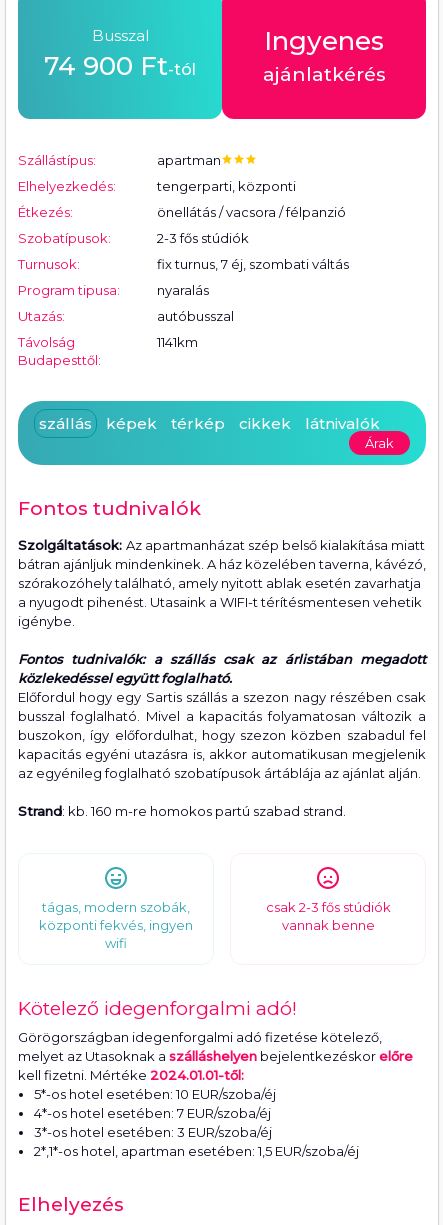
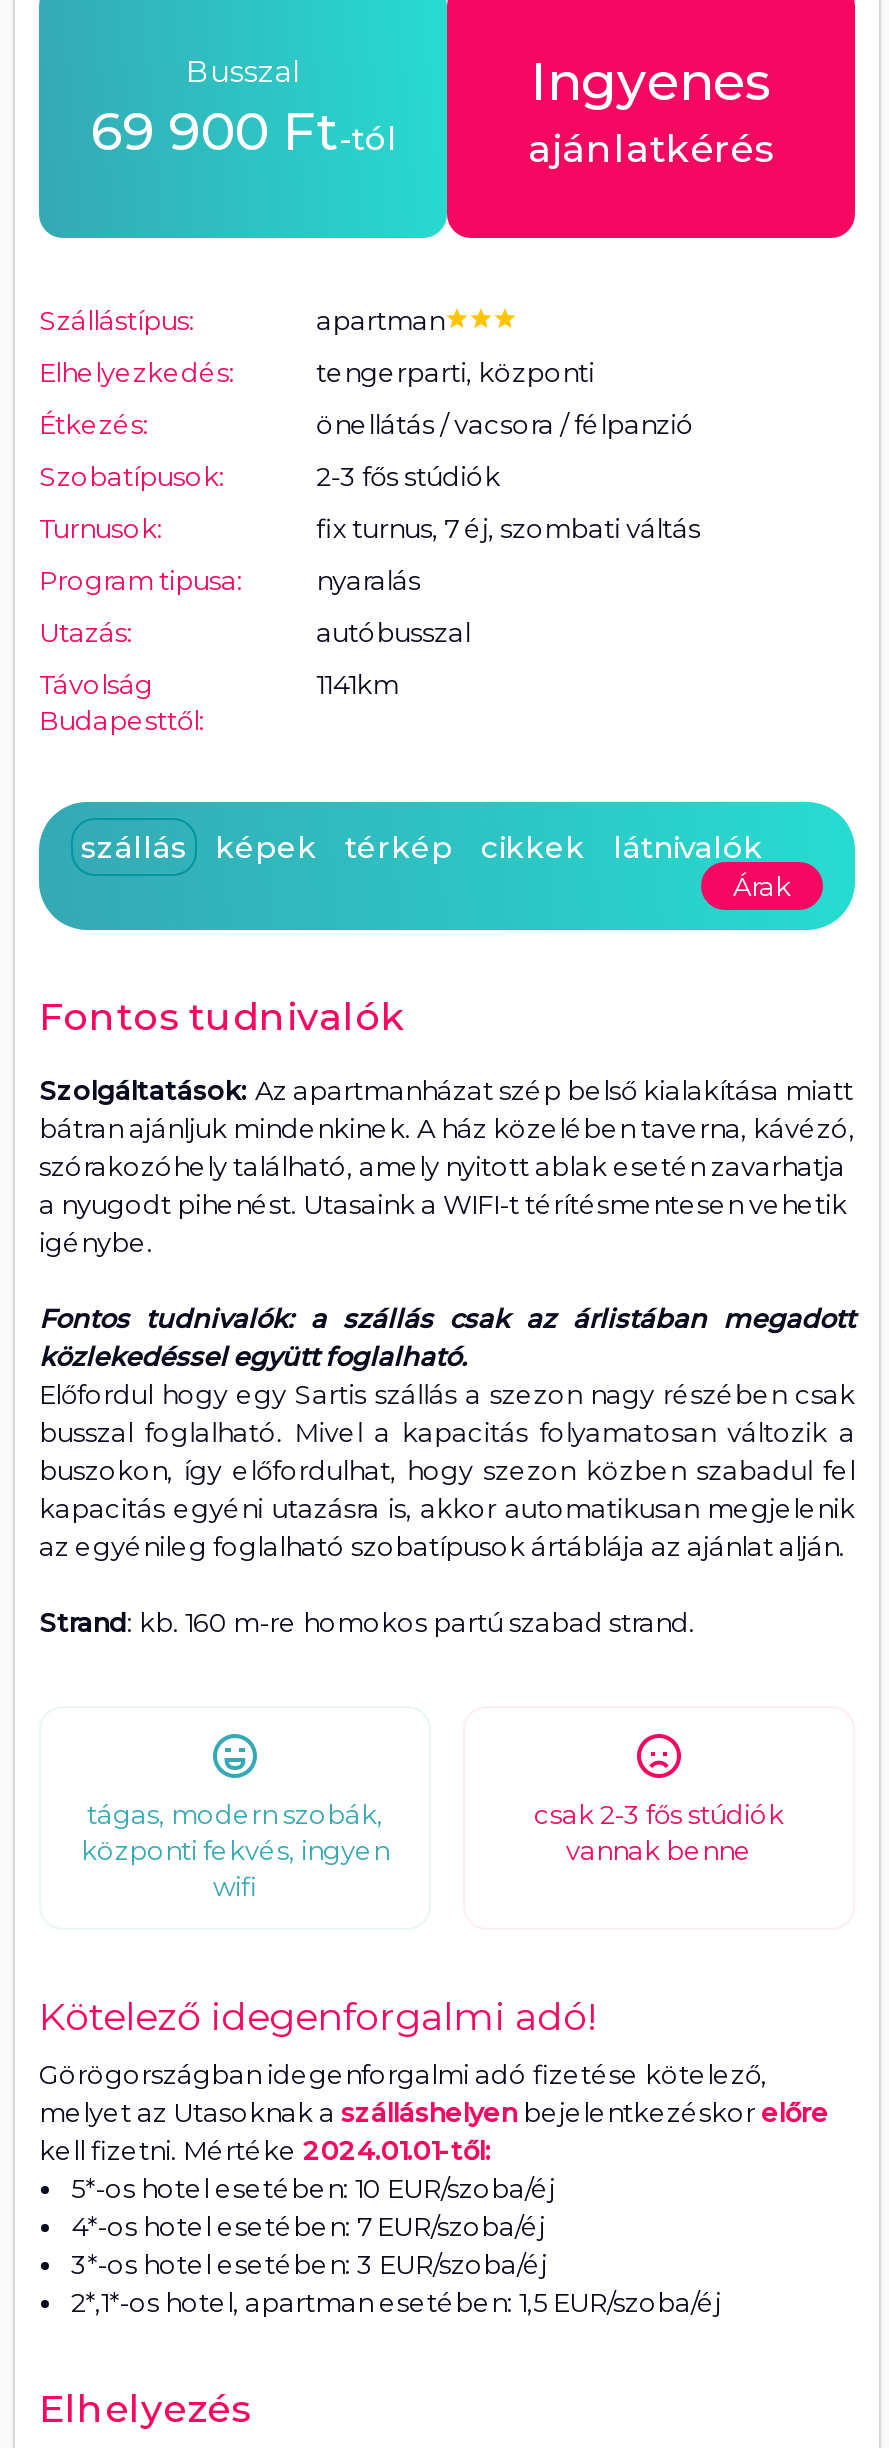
[44,49,196,81] 74 900 Ft-tól -> [91,99,395,163] 69 900 Ft-tól

